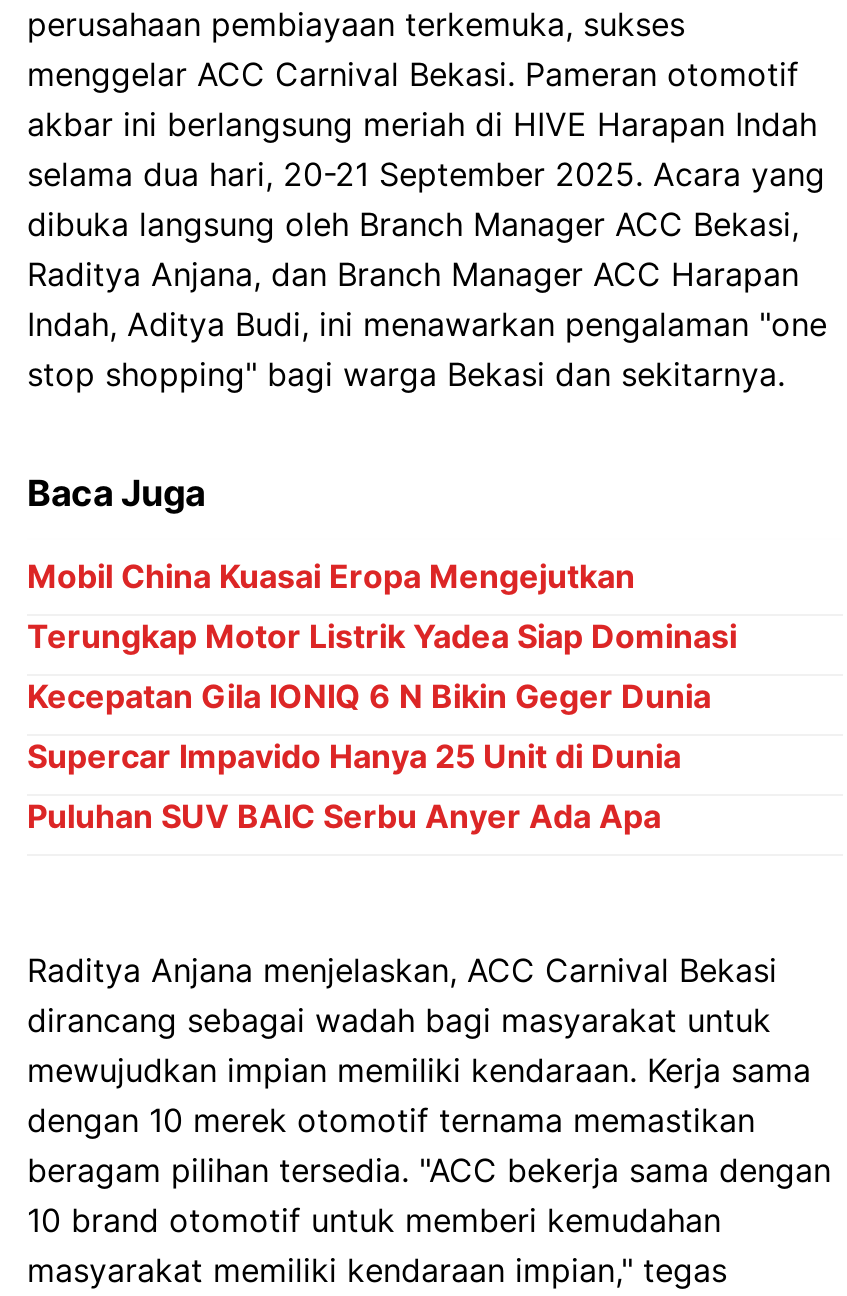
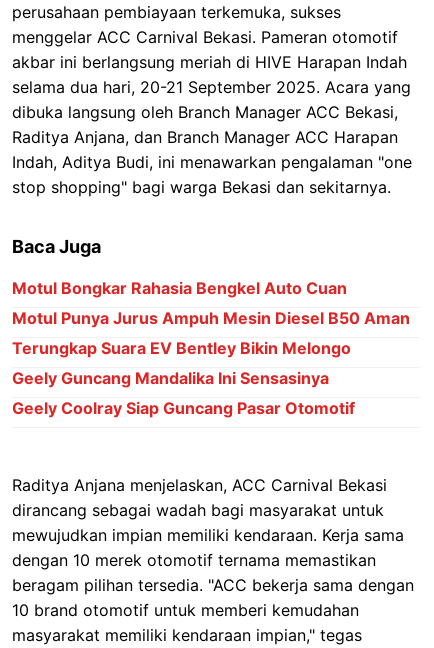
[27,556,635,596] Mobil China Kuasai Eropa Mengejutkan -> [12,278,347,298] Motul Bongkar Rahasia Bengkel Auto Cuan
[27,616,737,656] Terungkap Motor Listrik Yadea Siap Dominasi -> [12,308,410,328] Motul Punya Jurus Ampuh Mesin Diesel B50 Aman
[27,676,711,716] Kecepatan Gila IONIQ 6 N Bikin Geger Dunia -> [12,338,351,358] Terungkap Suara EV Bentley Bikin Melongo
[27,736,681,776] Supercar Impavido Hanya 25 Unit di Dunia -> [12,368,329,388] Geely Guncang Mandalika Ini Sensasinya
[27,796,661,836] Puluhan SUV BAIC Serbu Anyer Ada Apa -> [12,398,355,418] Geely Coolray Siap Guncang Pasar Otomotif

